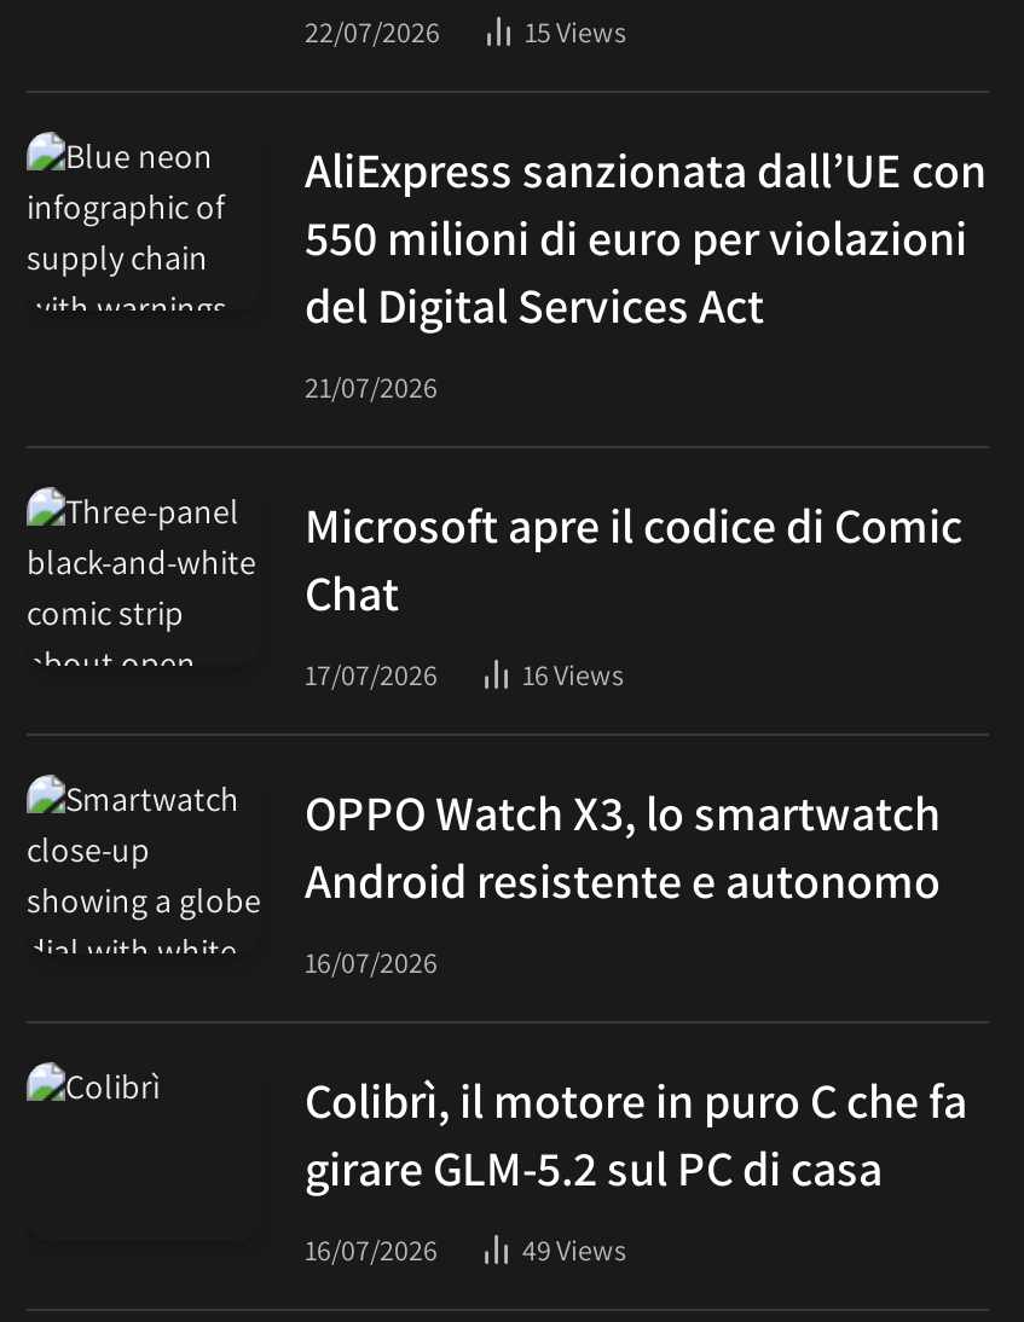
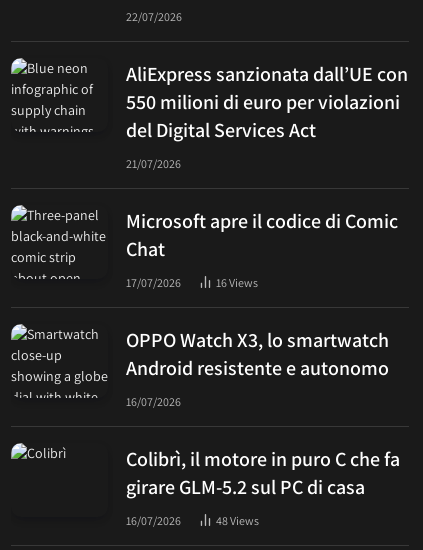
[525,12,626,48] 15Views -> none
[522,1230,626,1266] 49Views -> [216,512,259,527] 48Views

